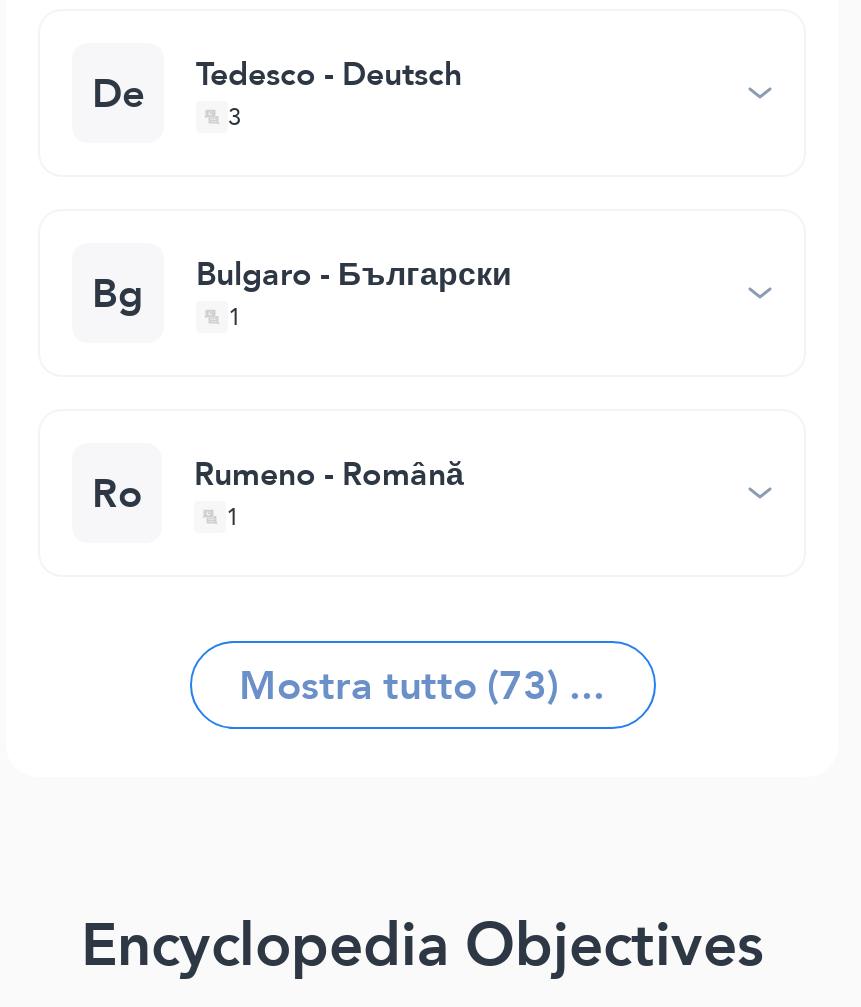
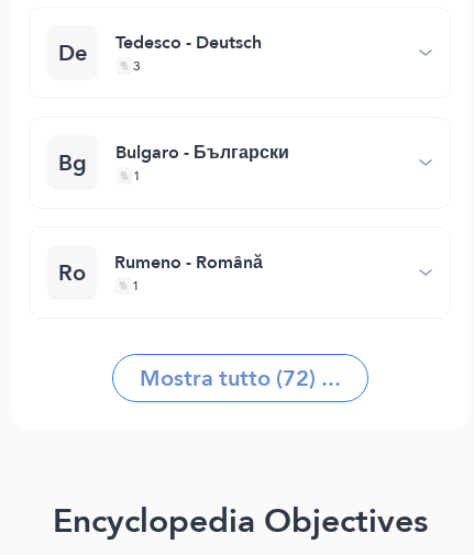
[239,647,605,723] Mostra tutto (73) ... -> [139,357,340,399] Mostra tutto (72) ...

